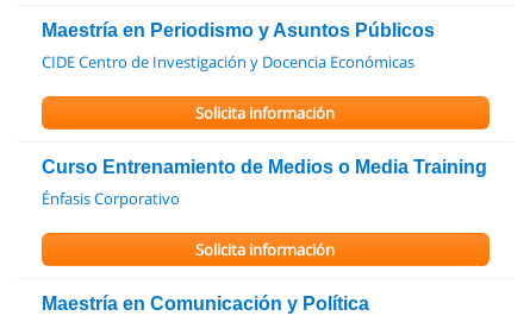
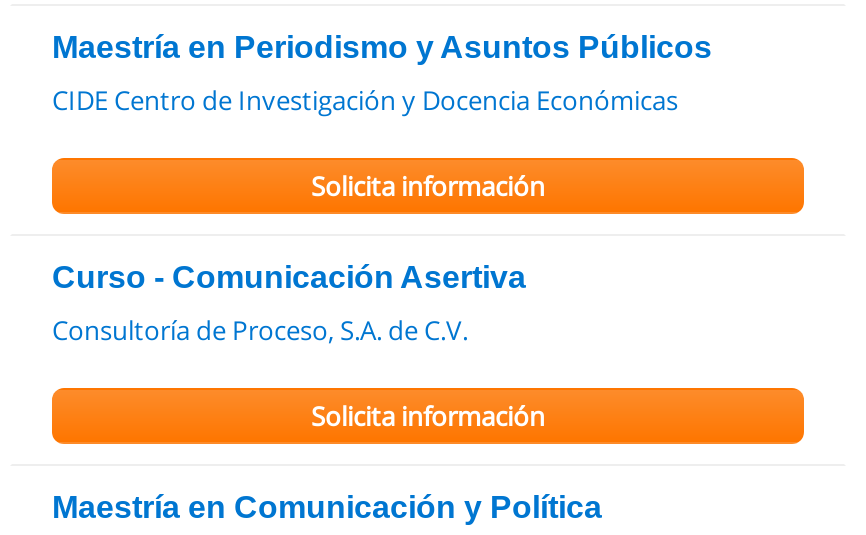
[42,157,487,177] Curso Entrenamiento de Medios o Media Training -> [52,260,526,294] Curso - Comunicación Asertiva
[42,188,180,209] Énfasis Corporativo -> [52,312,468,348] Consultoría de Proceso, S.A. de C.V.

